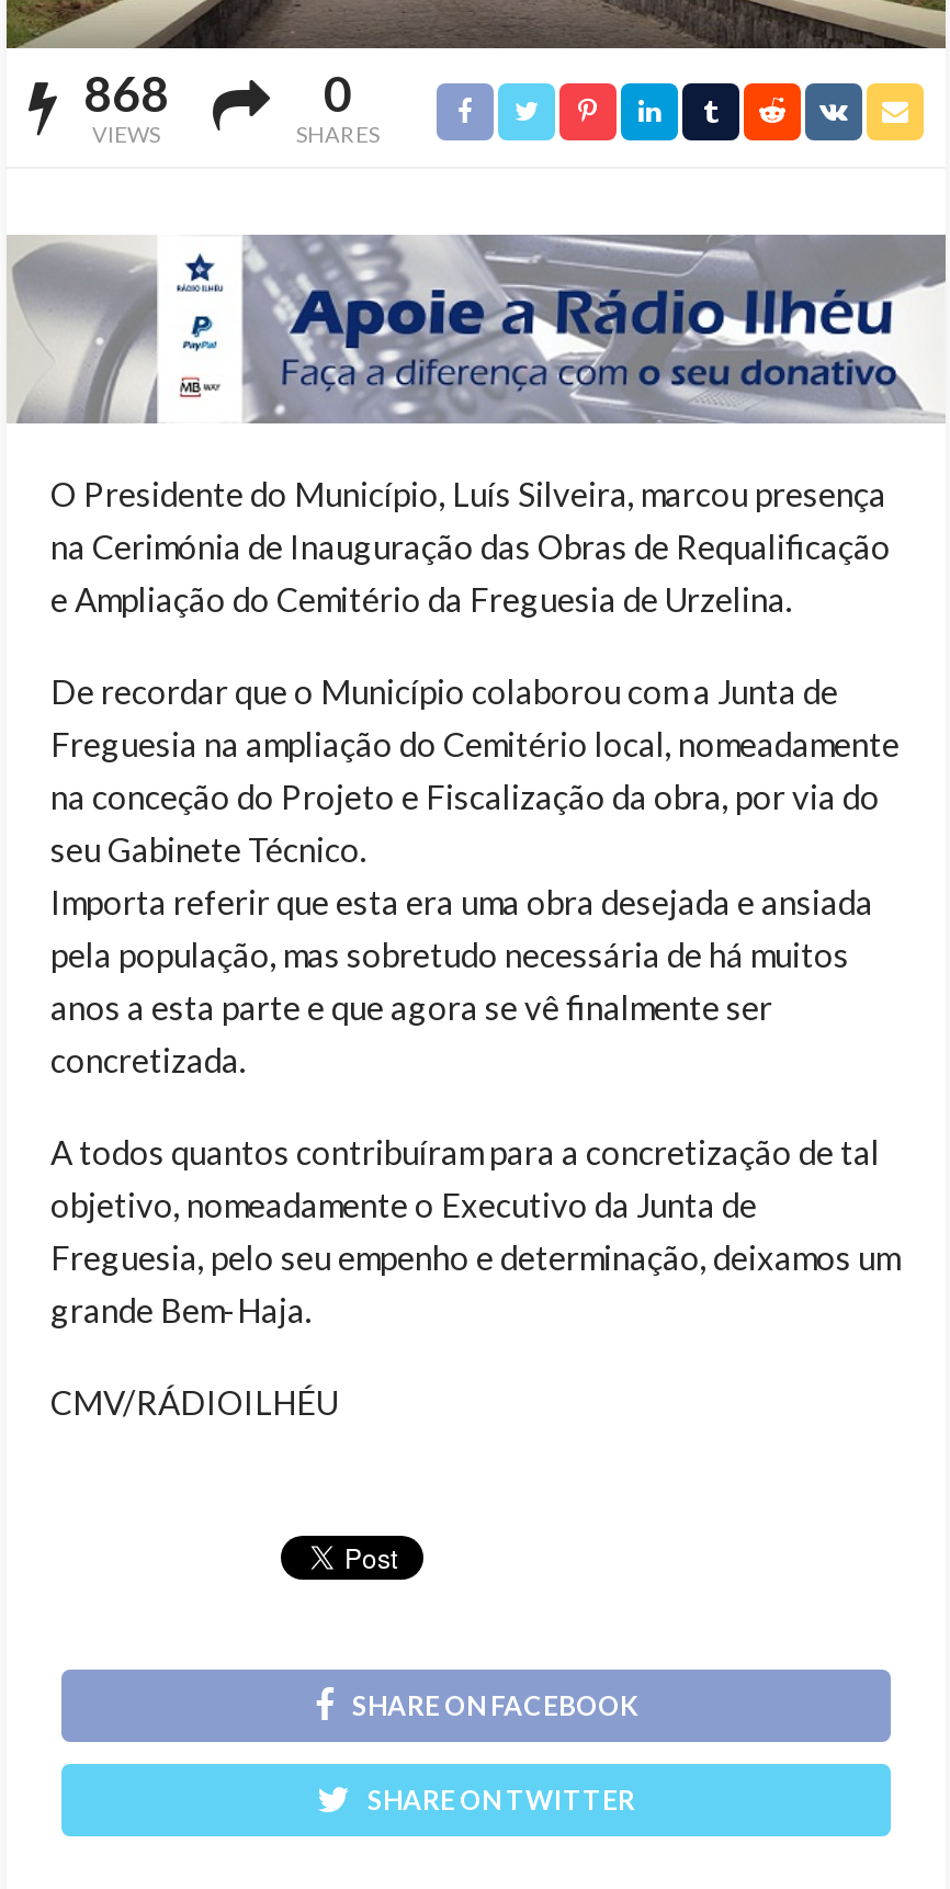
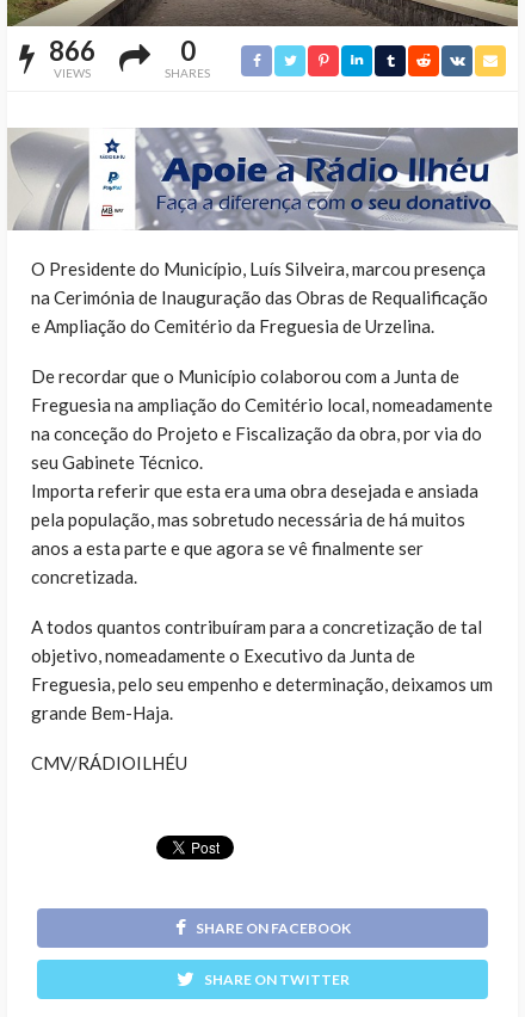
[83,64,169,123] 868 -> [49,35,95,67] 866

